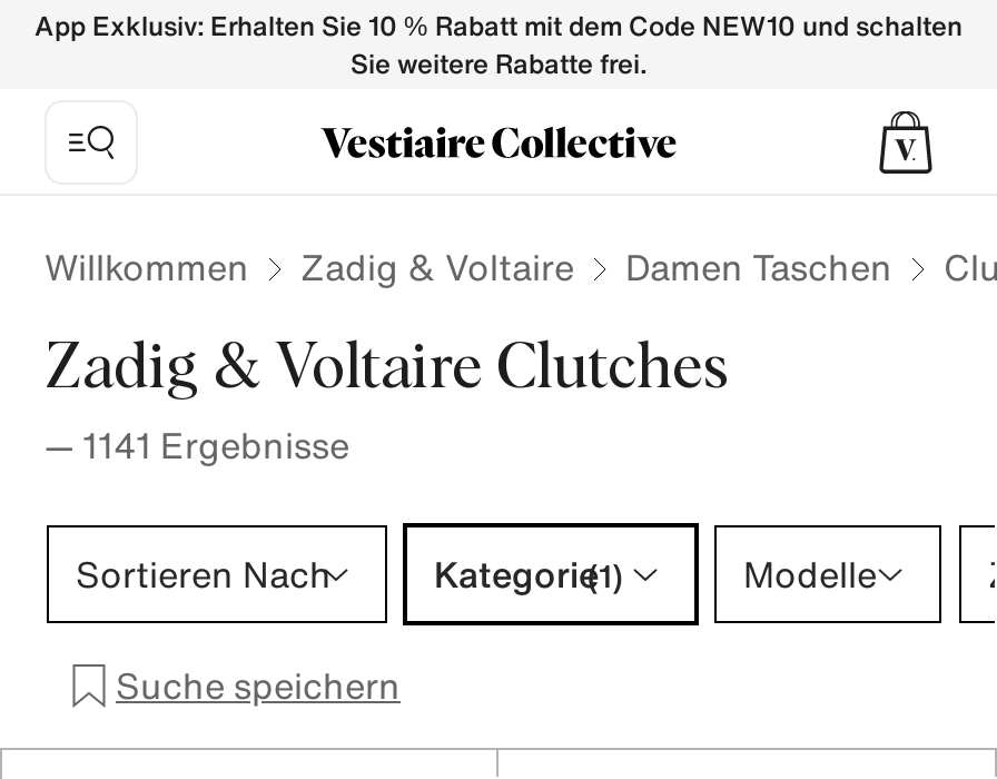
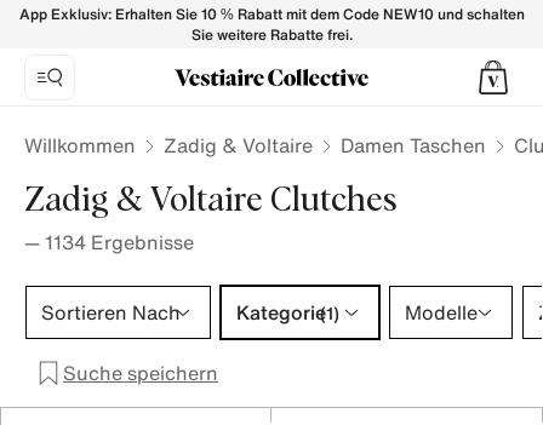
[45,418,349,472] — 1141 Ergebnisse -> [24,228,194,257] — 1134 Ergebnisse

